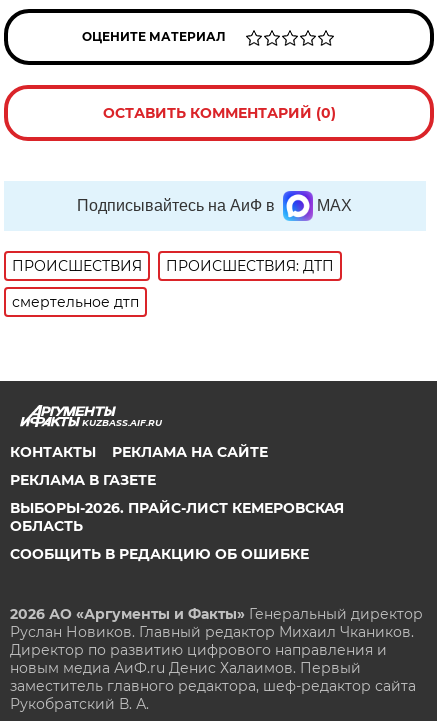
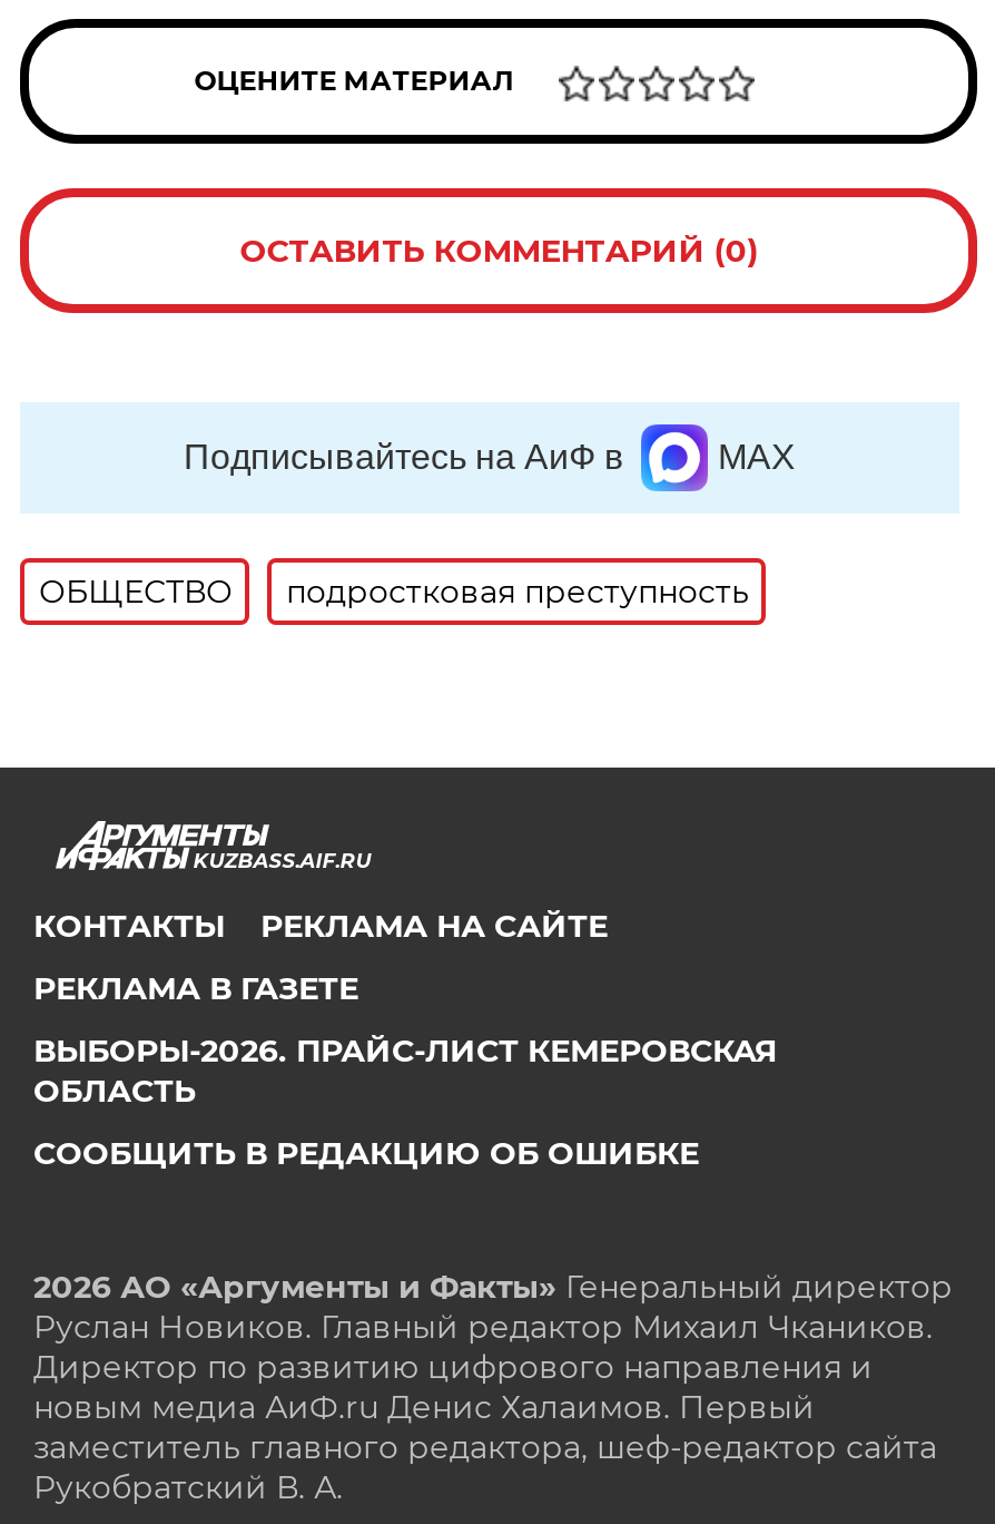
[12,257,334,311] ПРОИСШЕСТВИЯ | ПРОИСШЕСТВИЯ: ДТП | смертельное дтп -> [39,571,749,612] ОБЩЕСТВО | подростковая преступность

